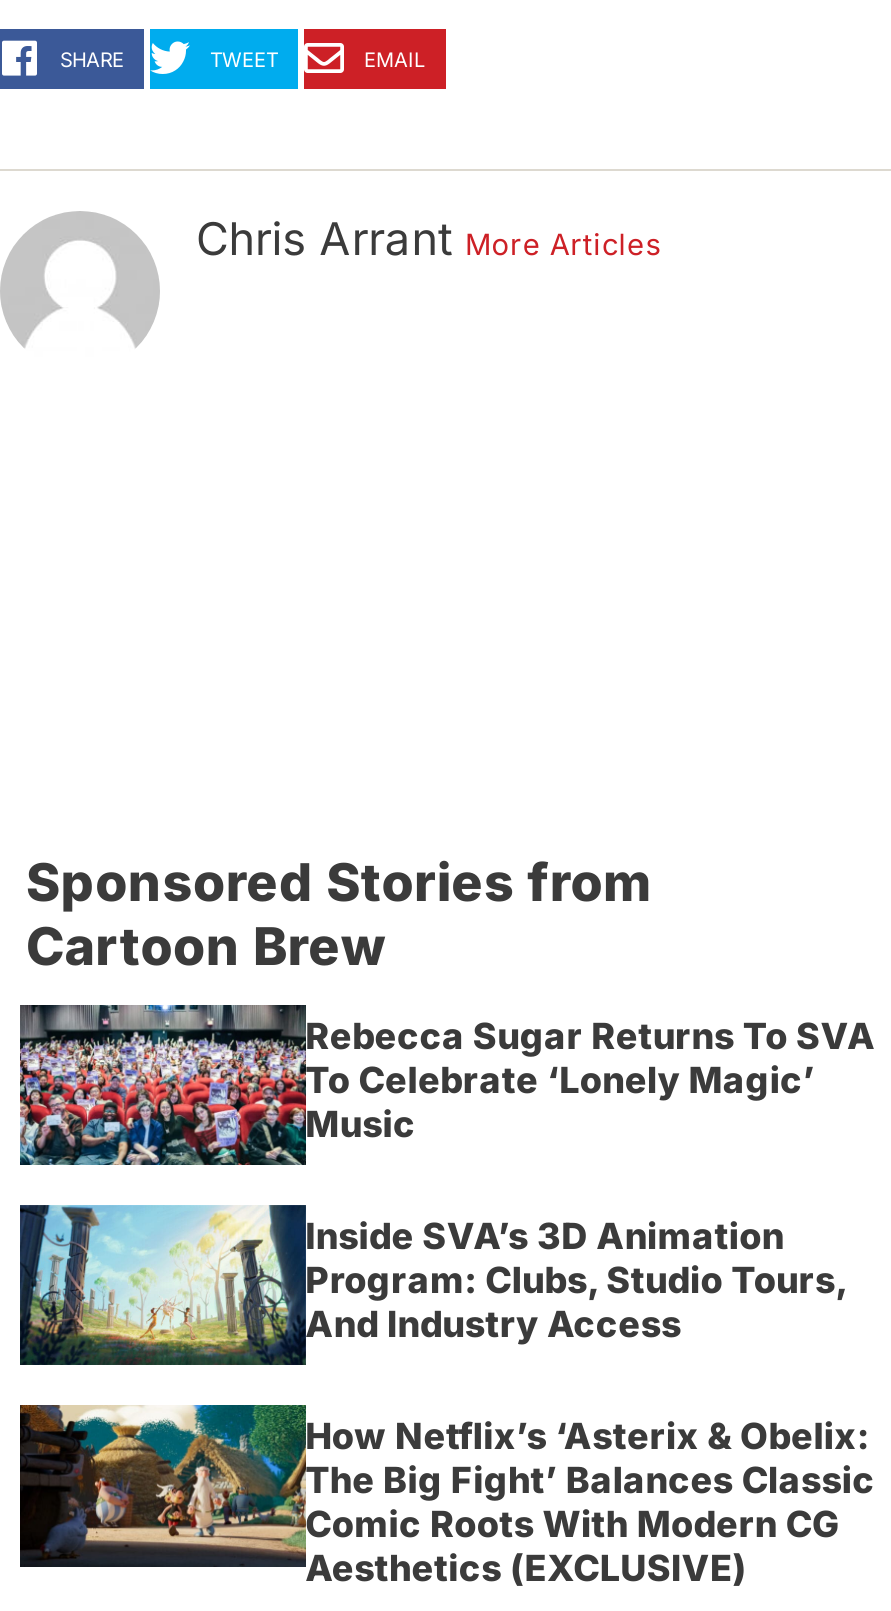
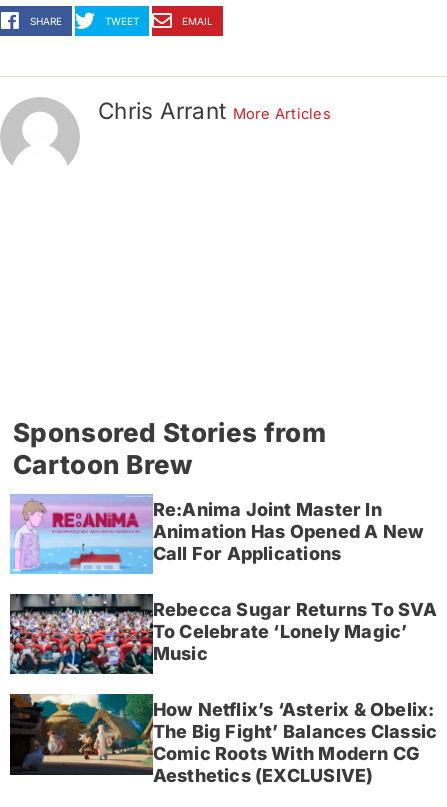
none -> [9,494,424,575] [image] | Re:Anima Joint Master In | Animation Has Opened A New | Call For Applications
moved [16,1001,875,1169] -> [8,592,438,676]: [image] | Rebecca Sugar Returns To SVA | To Celebrate ‘Lonely Magic’ | Music
[20,1203,848,1363] [image] | Inside SVA’s 3D Animation | Program: Clubs, Studio Tours, | And Industry Access -> none

